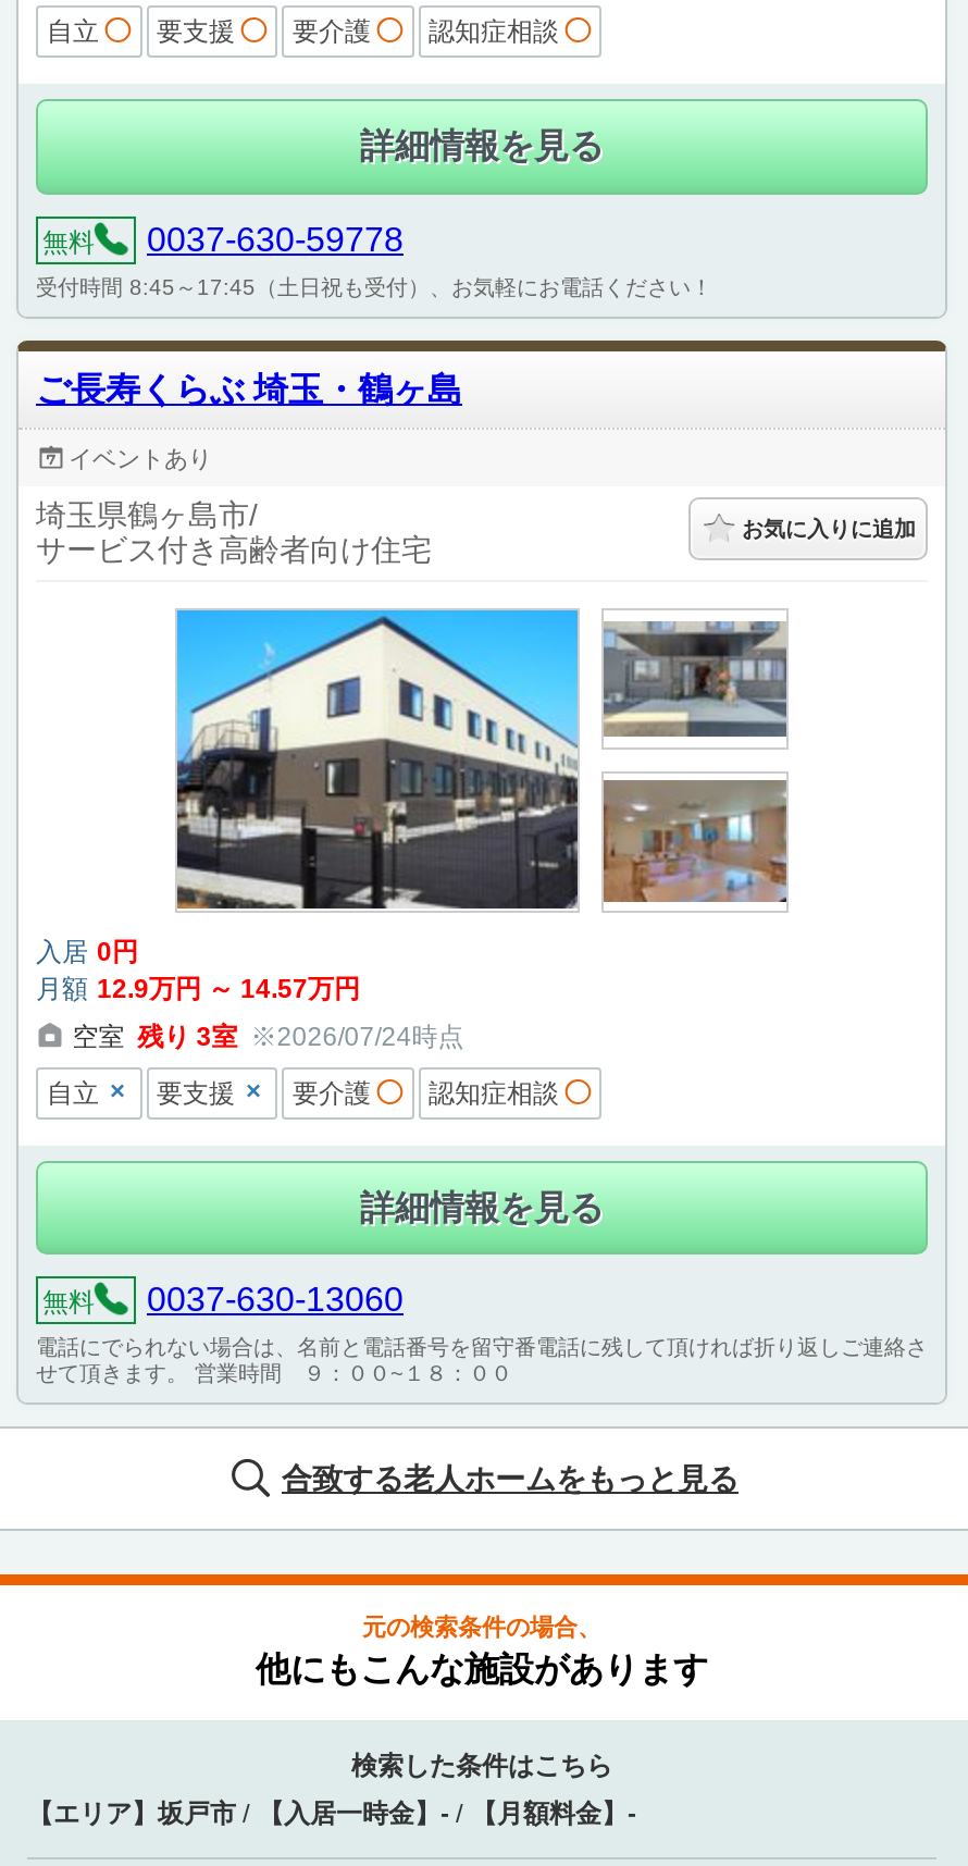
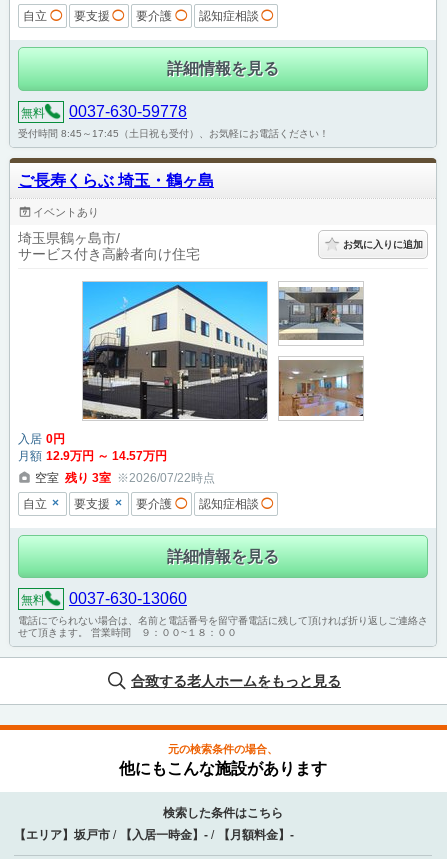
[72,1021,464,1051] 空室 残り 3室 ※2026/07/24時点 -> [35,471,215,485] 空室 残り 3室 ※2026/07/22時点

